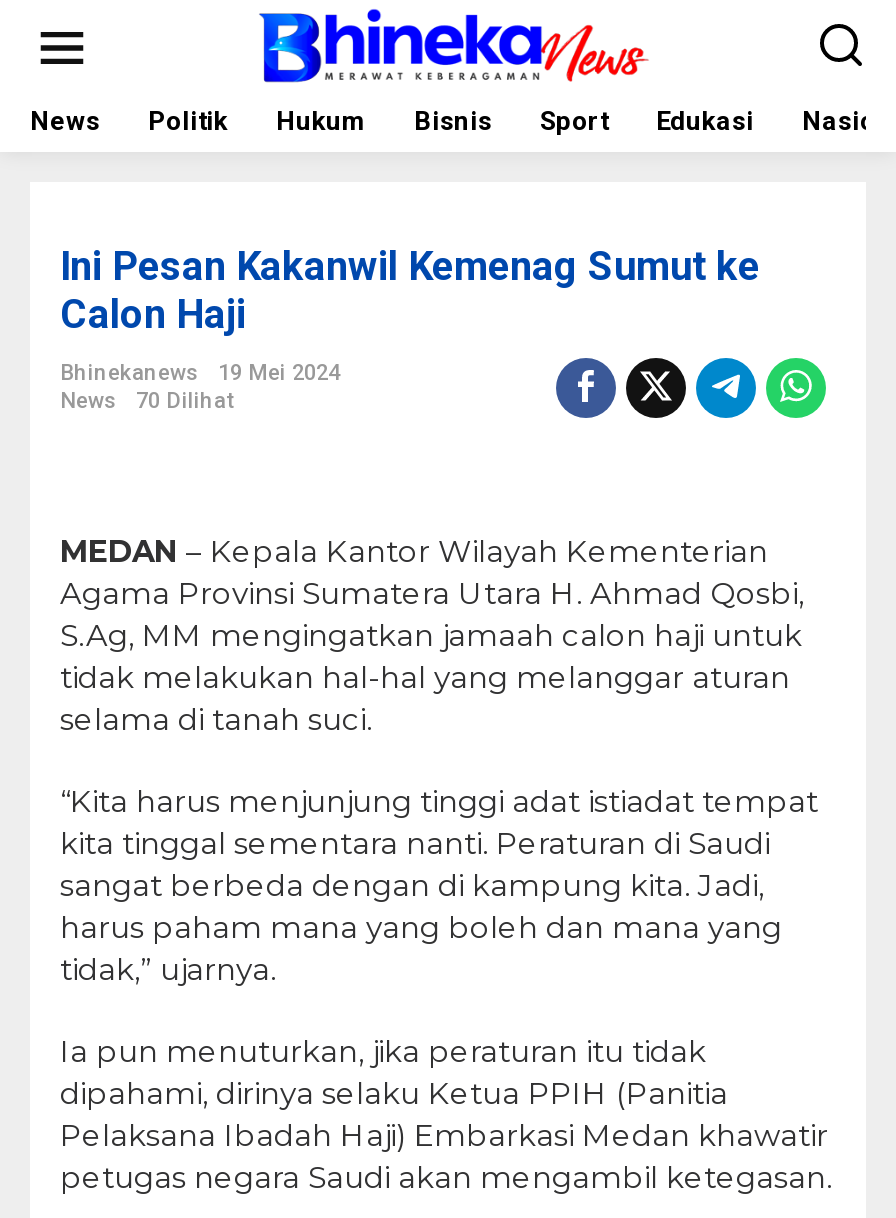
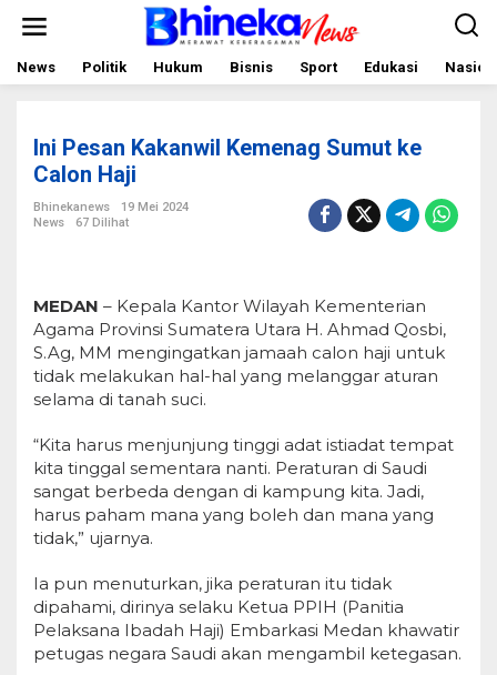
[136,388,232,414] 70 Dilihat -> [75,215,129,230] 67 Dilihat

